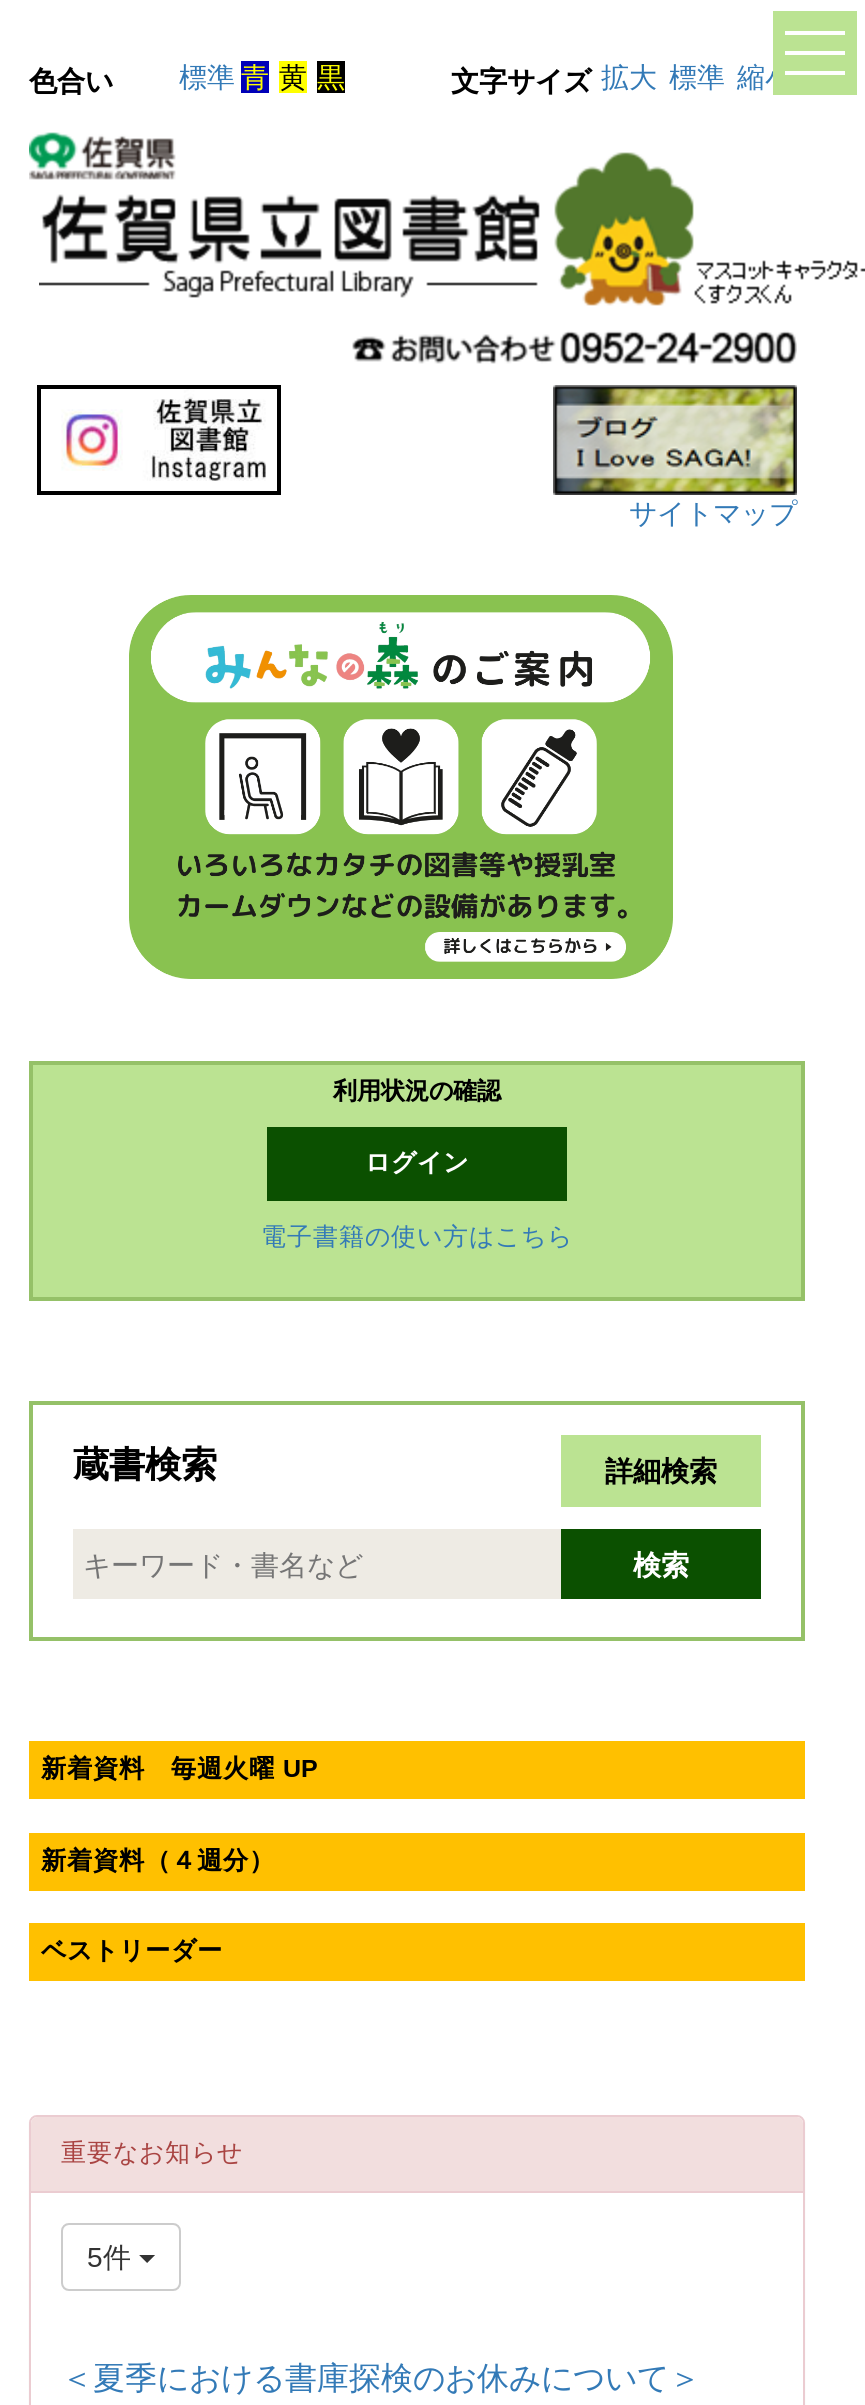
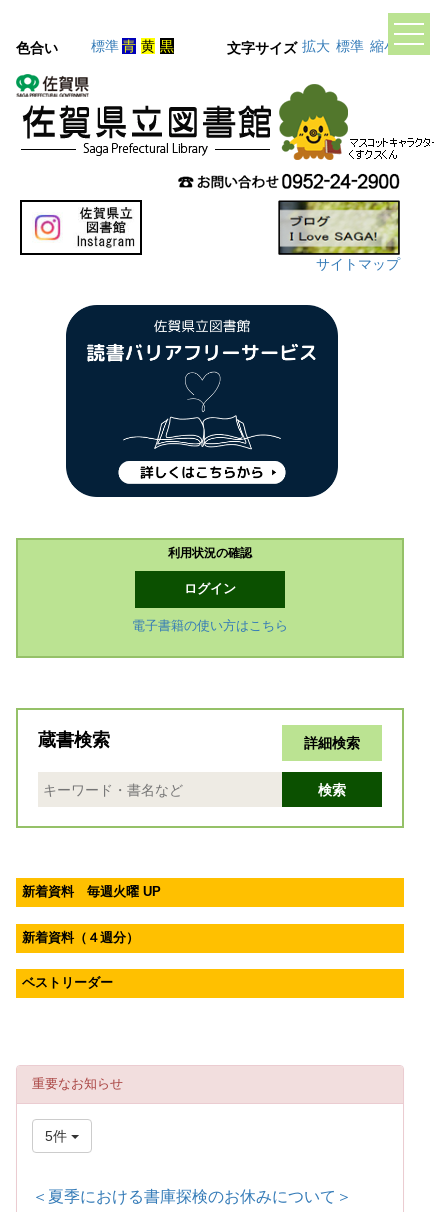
[127,593,675,981] [image] -> [65,304,339,498] [image]

